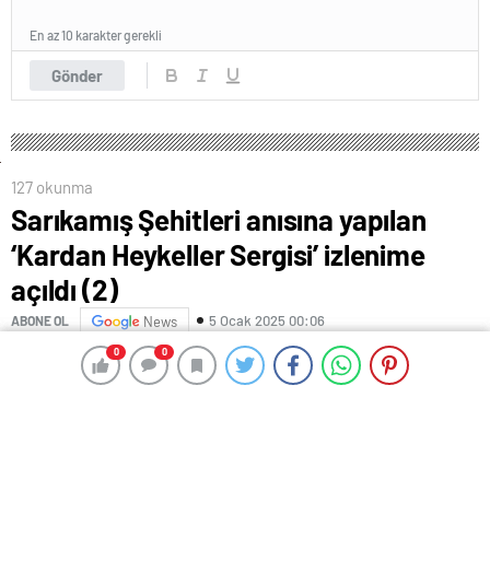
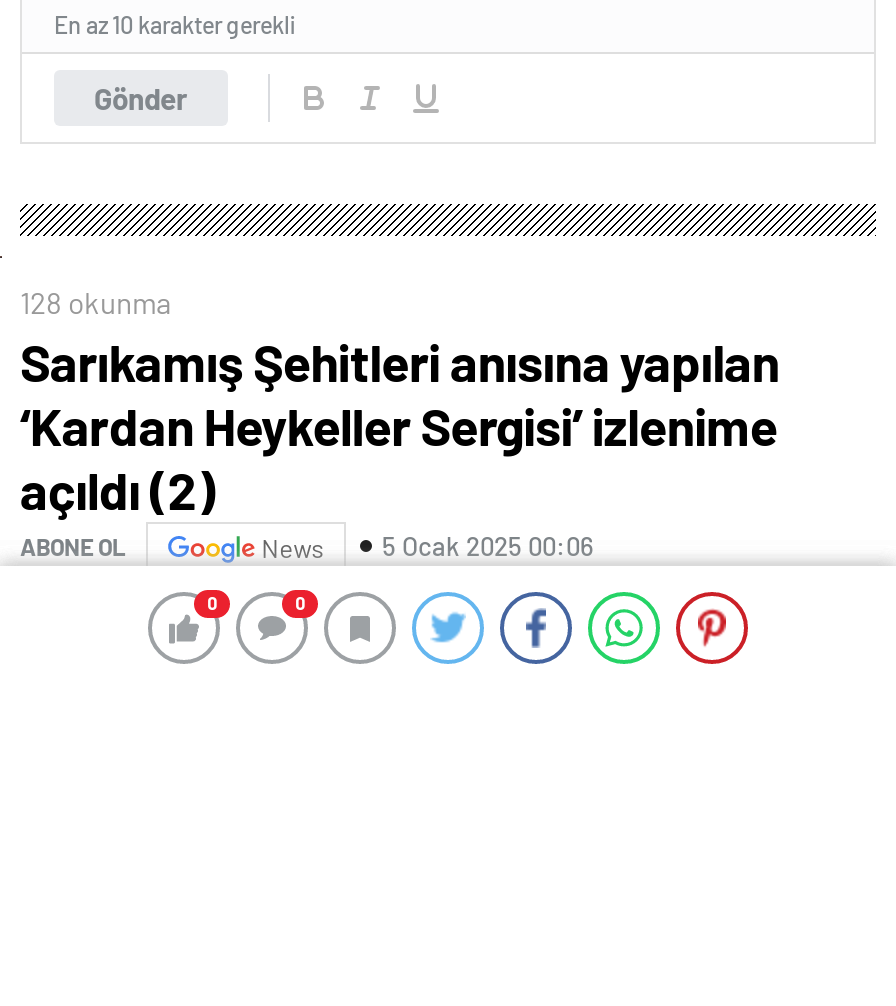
[11,177,93,197] 127 okunma -> [20,283,172,319] 128 okunma

